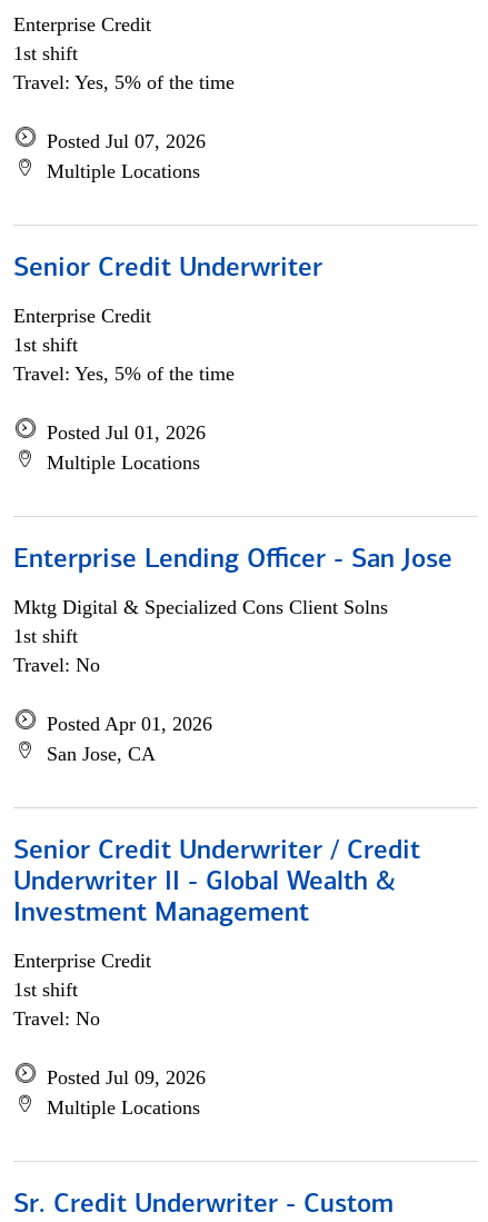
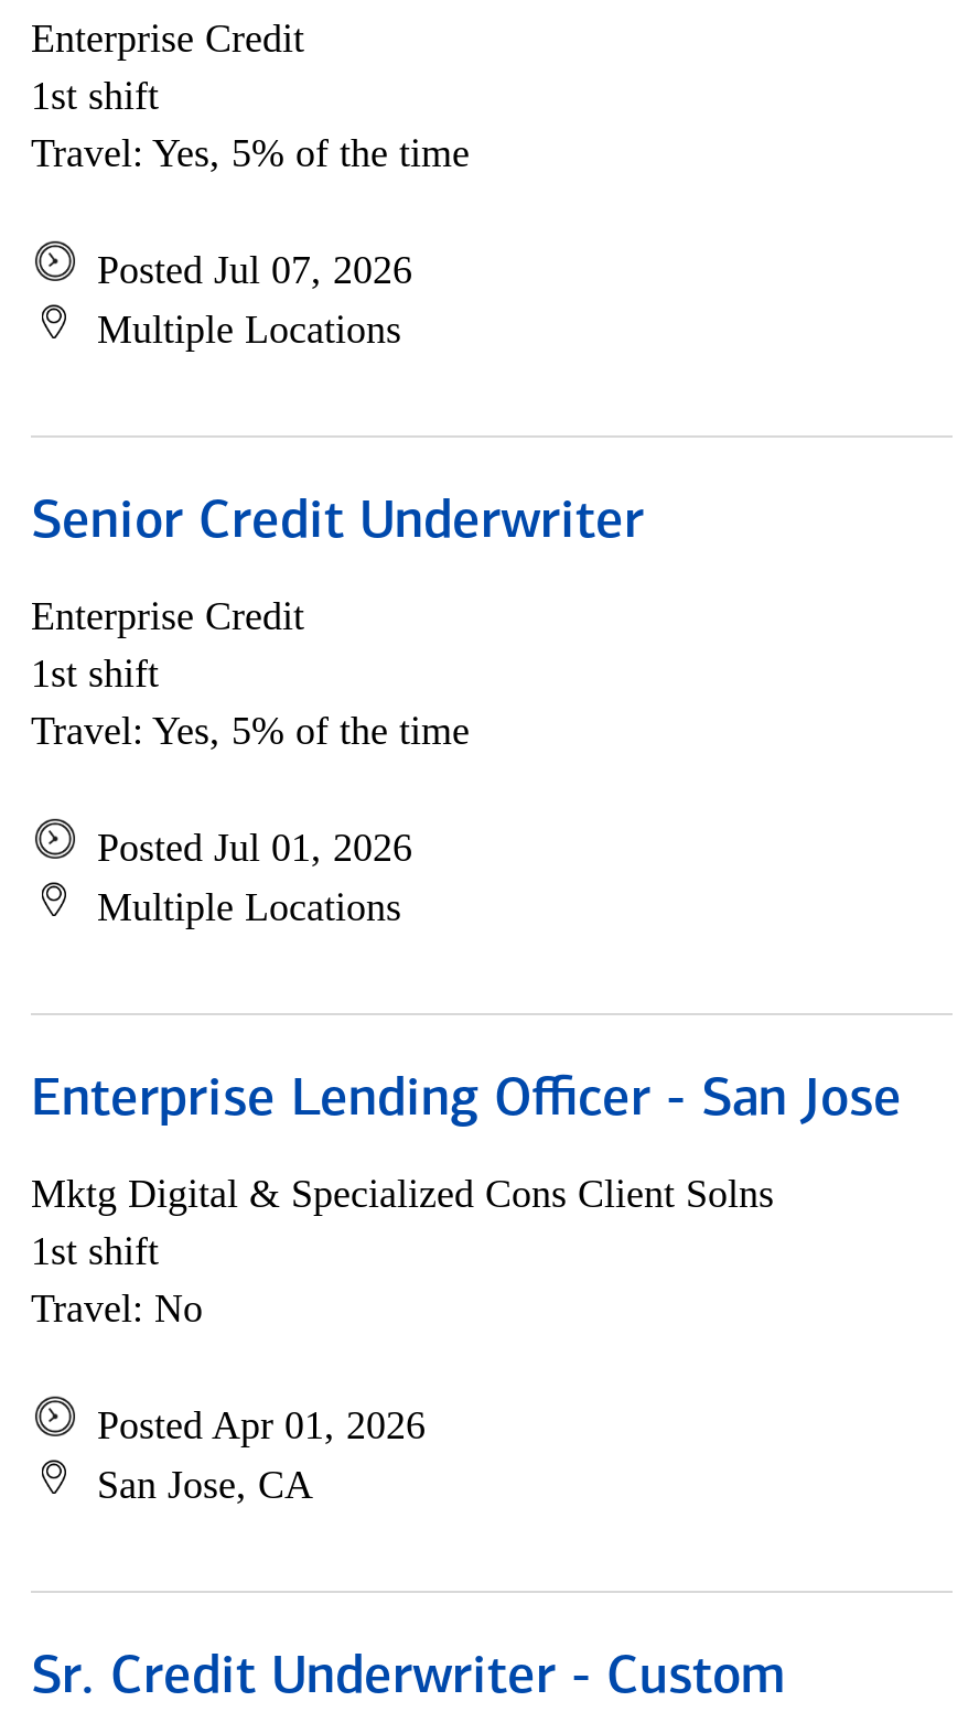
[13,838,420,1119] Senior Credit Underwriter / Credit | Underwriter II - Global Wealth & | Investment Management | Enterprise Credit | 1st shift | Travel: No | Posted Jul 09, 2026 | Multiple Locations -> none

